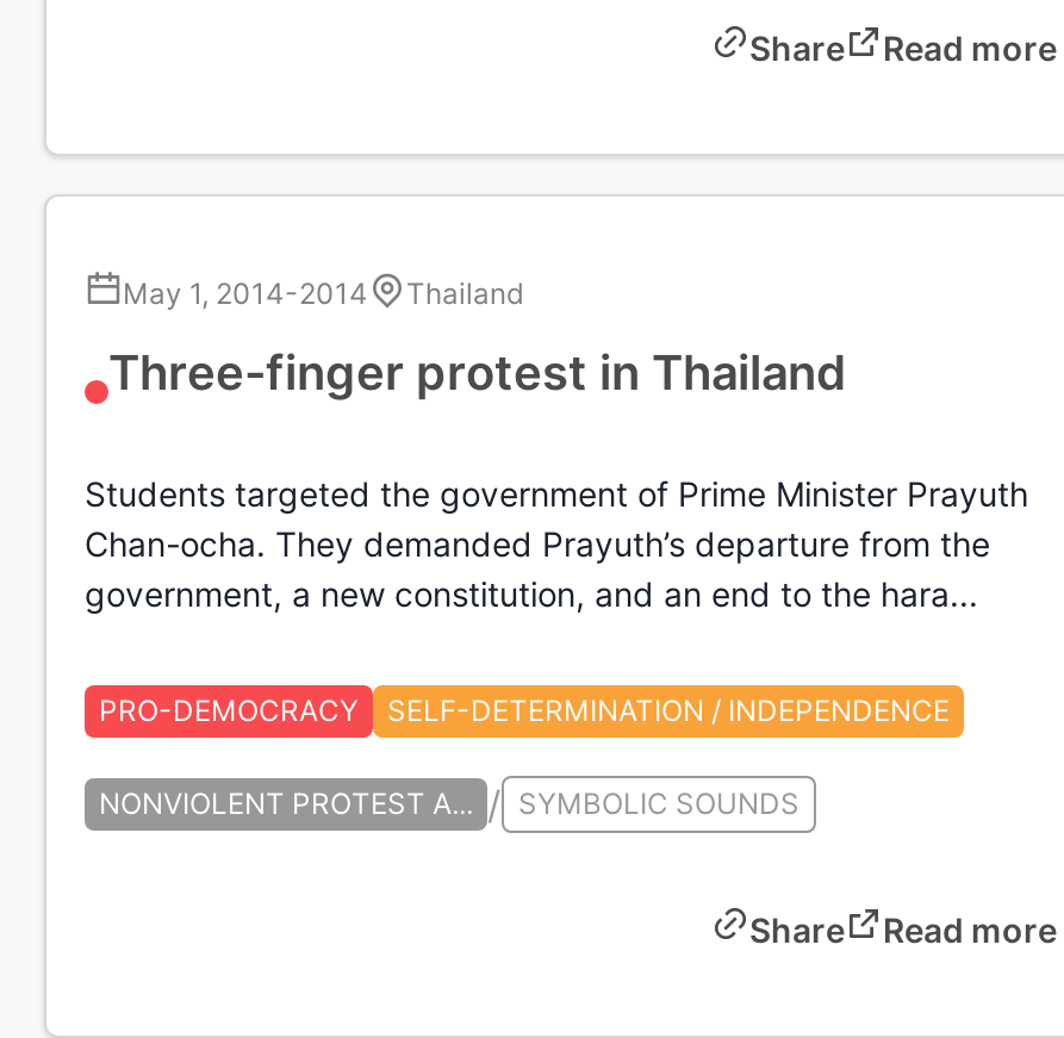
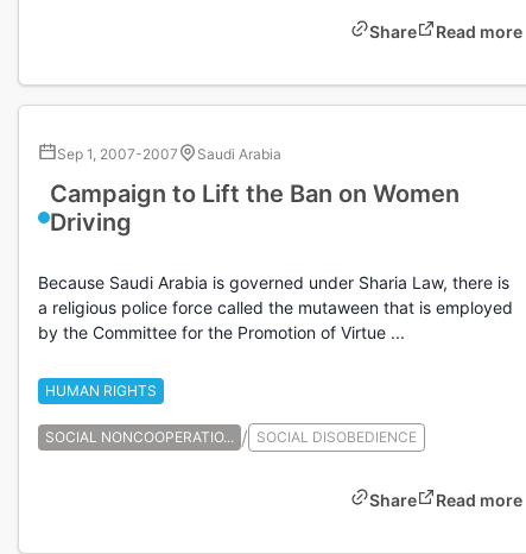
[123,274,523,310] May 1, 2014-2014 | Thailand -> [57,145,281,162] Sep 1, 2007-2007 | Saudi Arabia
[108,343,847,401] Three-finger protest in Thailand -> [50,179,460,236] Campaign to Lift the Ban on Women | Driving
[85,472,1028,613] Students targeted the government of Prime Minister Prayuth | Chan-ocha. They demanded Prayuth’s departure from the | government, a new constitution, and an end to the hara... -> [38,272,513,342] Because Saudi Arabia is governed under Sharia Law, there is | a religious police force called the mutaween that is employed | by the Committee for the Promotion of Virtue ...
[99,691,950,727] PRO-DEMOCRACY | SELF-DETERMINATION / INDEPENDENCE -> [45,381,157,399] HUMAN RIGHTS
[99,780,799,827] NONVIOLENT PROTEST A... / SYMBOLIC SOUNDS -> [45,425,417,449] SOCIAL NONCOOPERATIO... / SOCIAL DISOBEDIENCE

